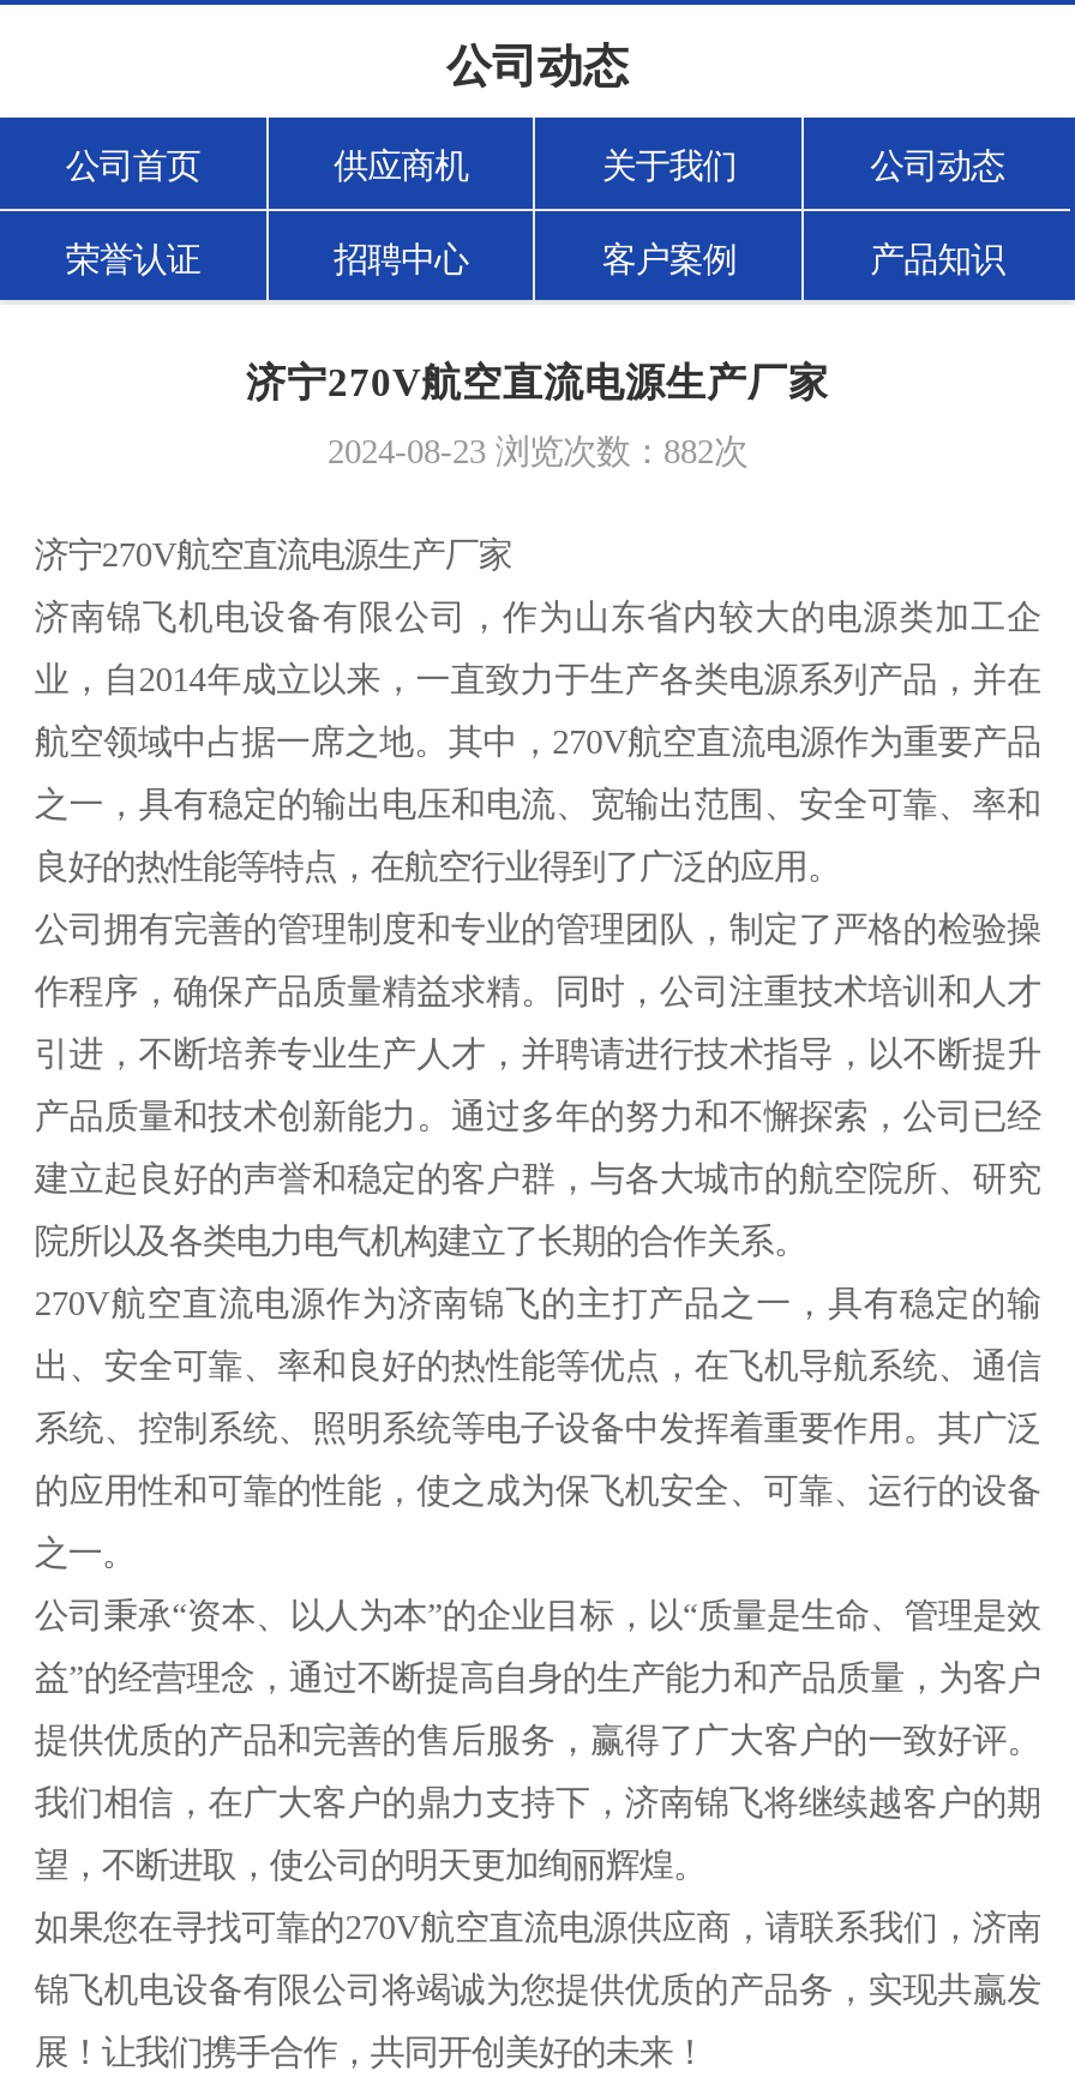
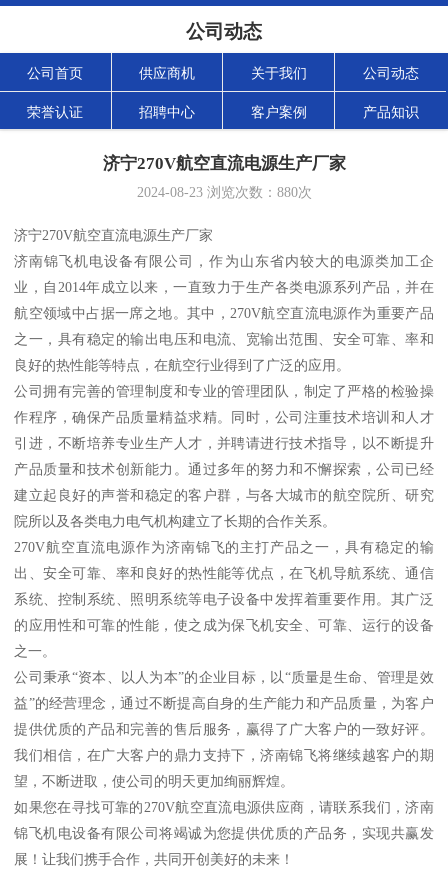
[328,433,747,472] 2024-08-23浏览次数：882次 -> [136,184,311,200] 2024-08-23浏览次数：880次

